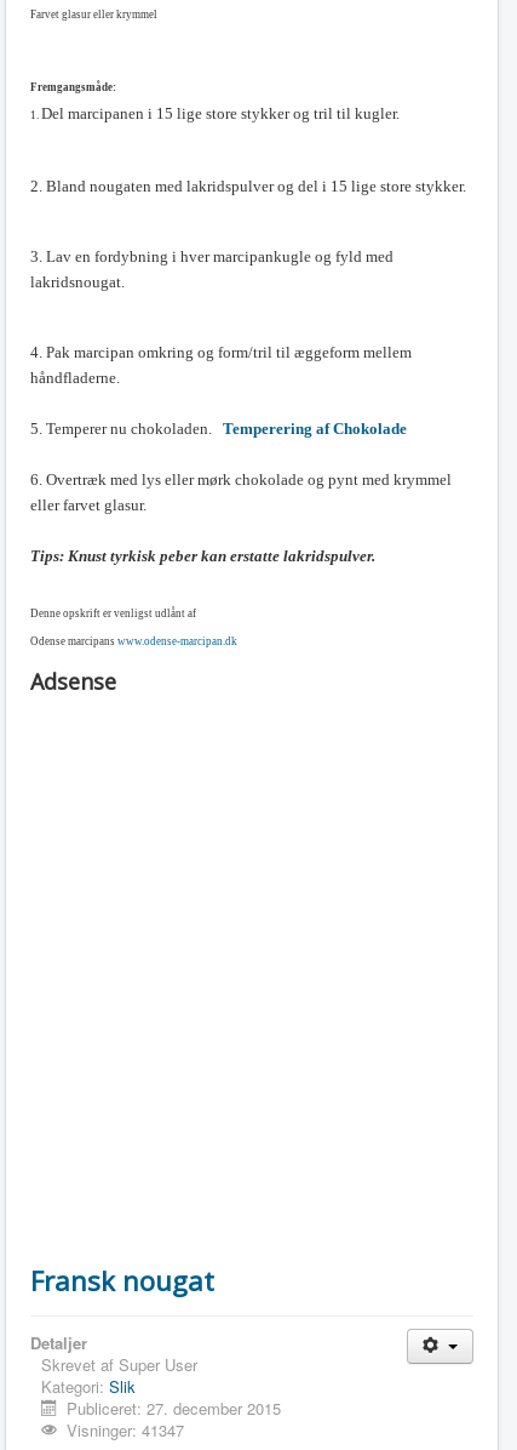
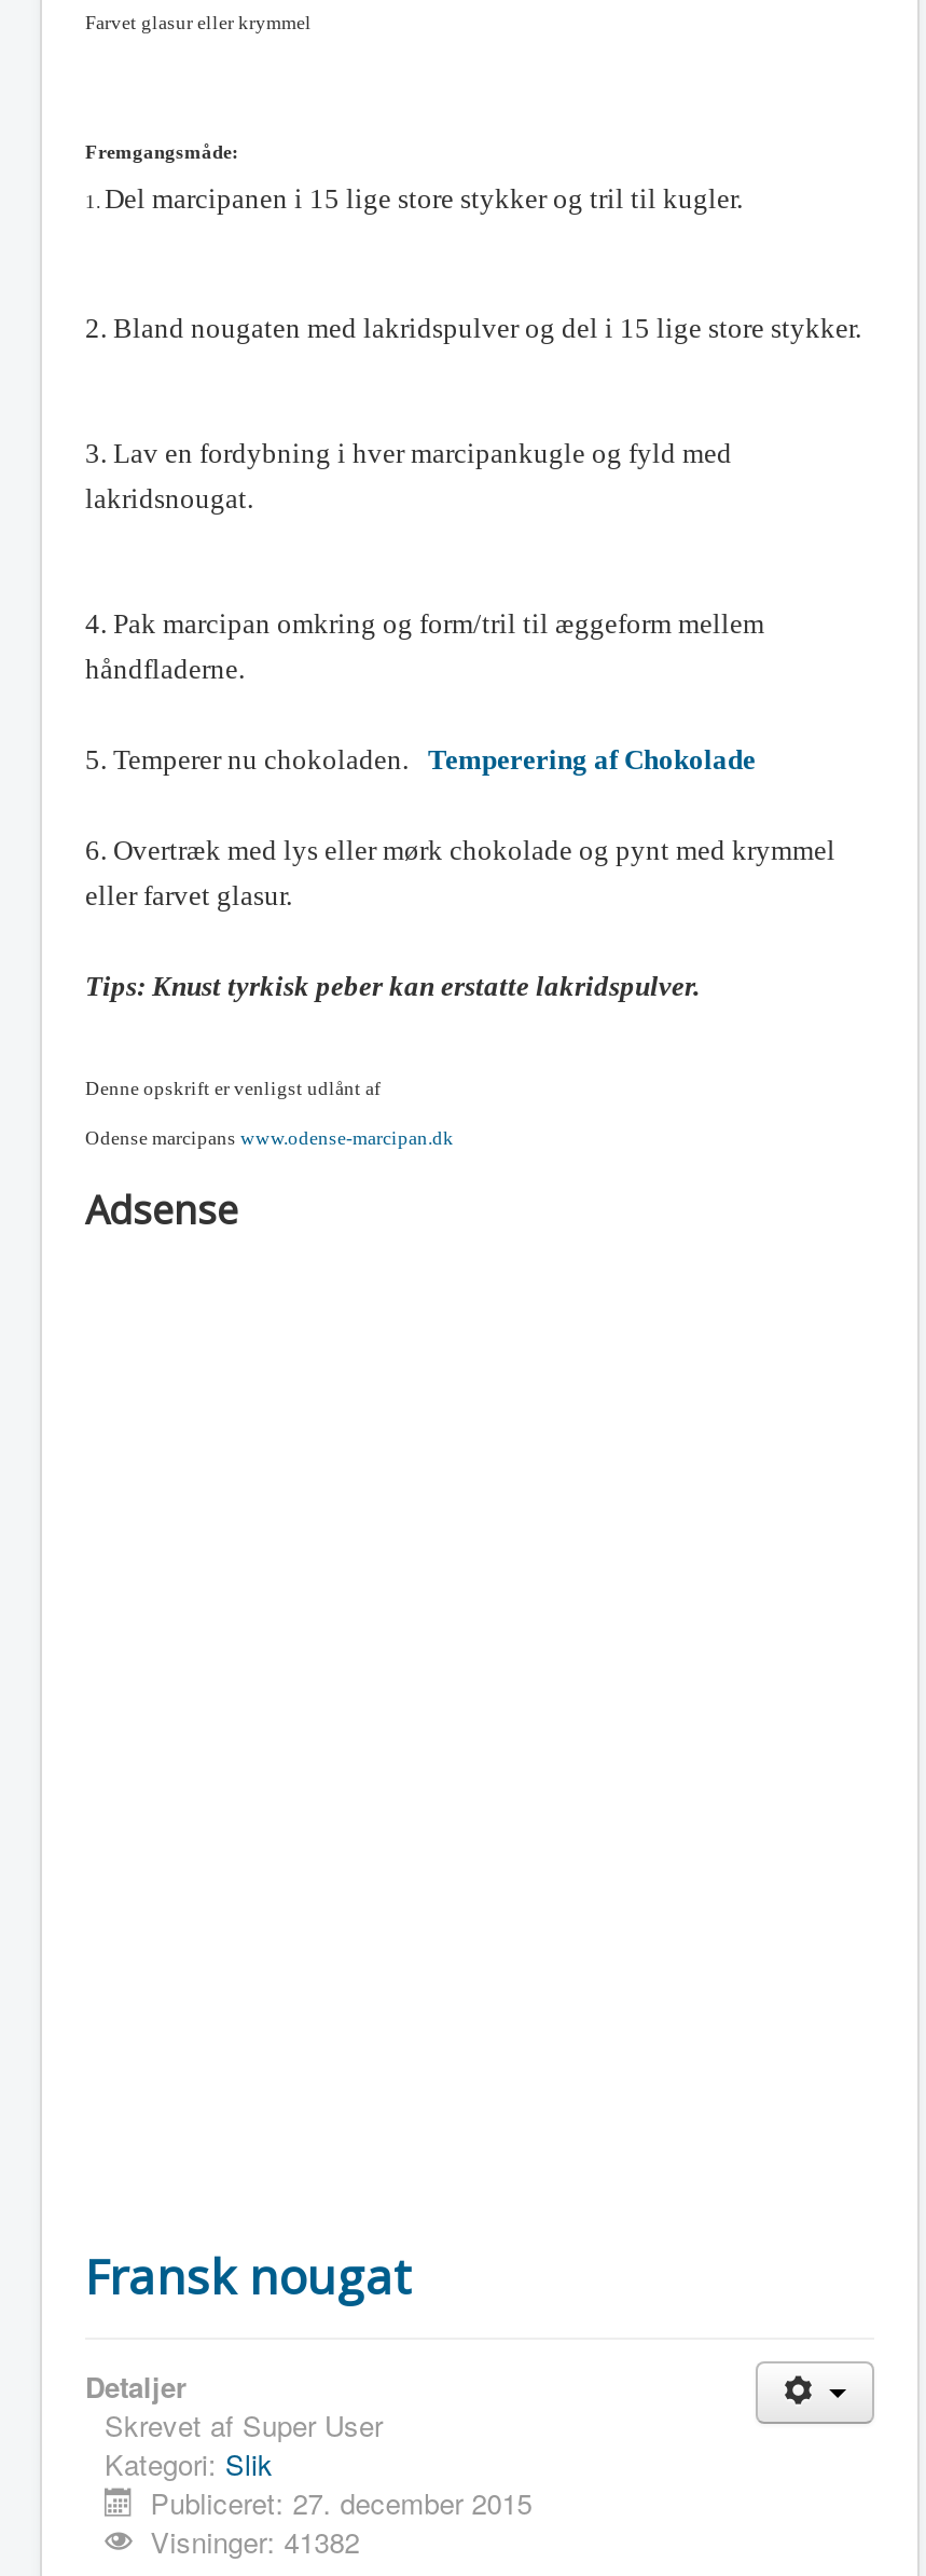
[67,1418,184,1441] Visninger: 41347 -> [150,2520,359,2561] Visninger: 41382

